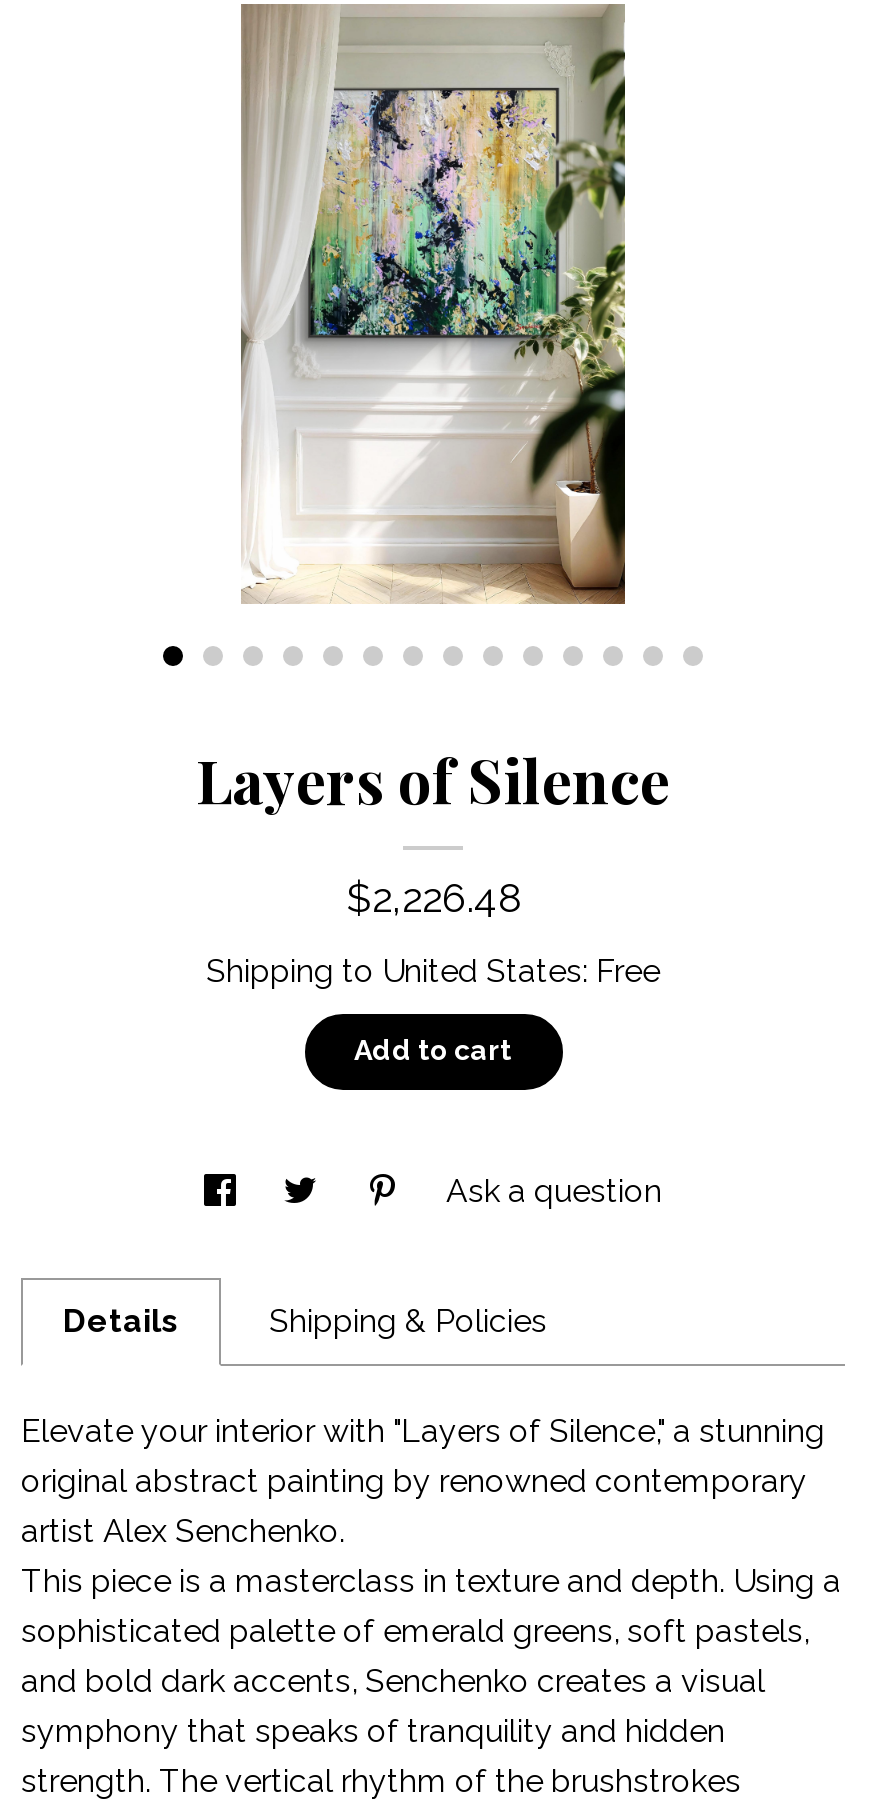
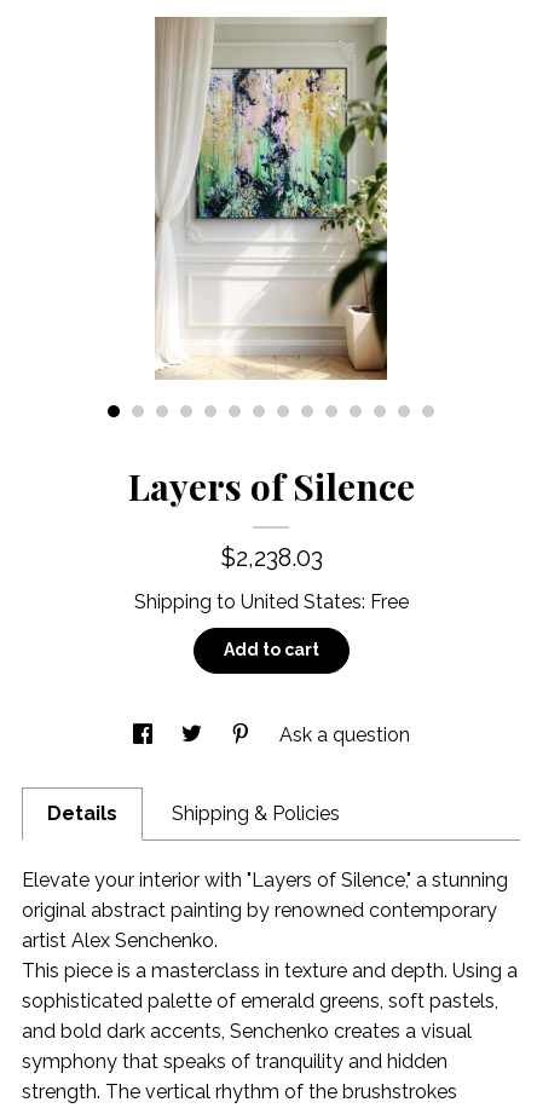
[346,874,520,922] $2,226.48 -> [220,543,322,572] $2,238.03

